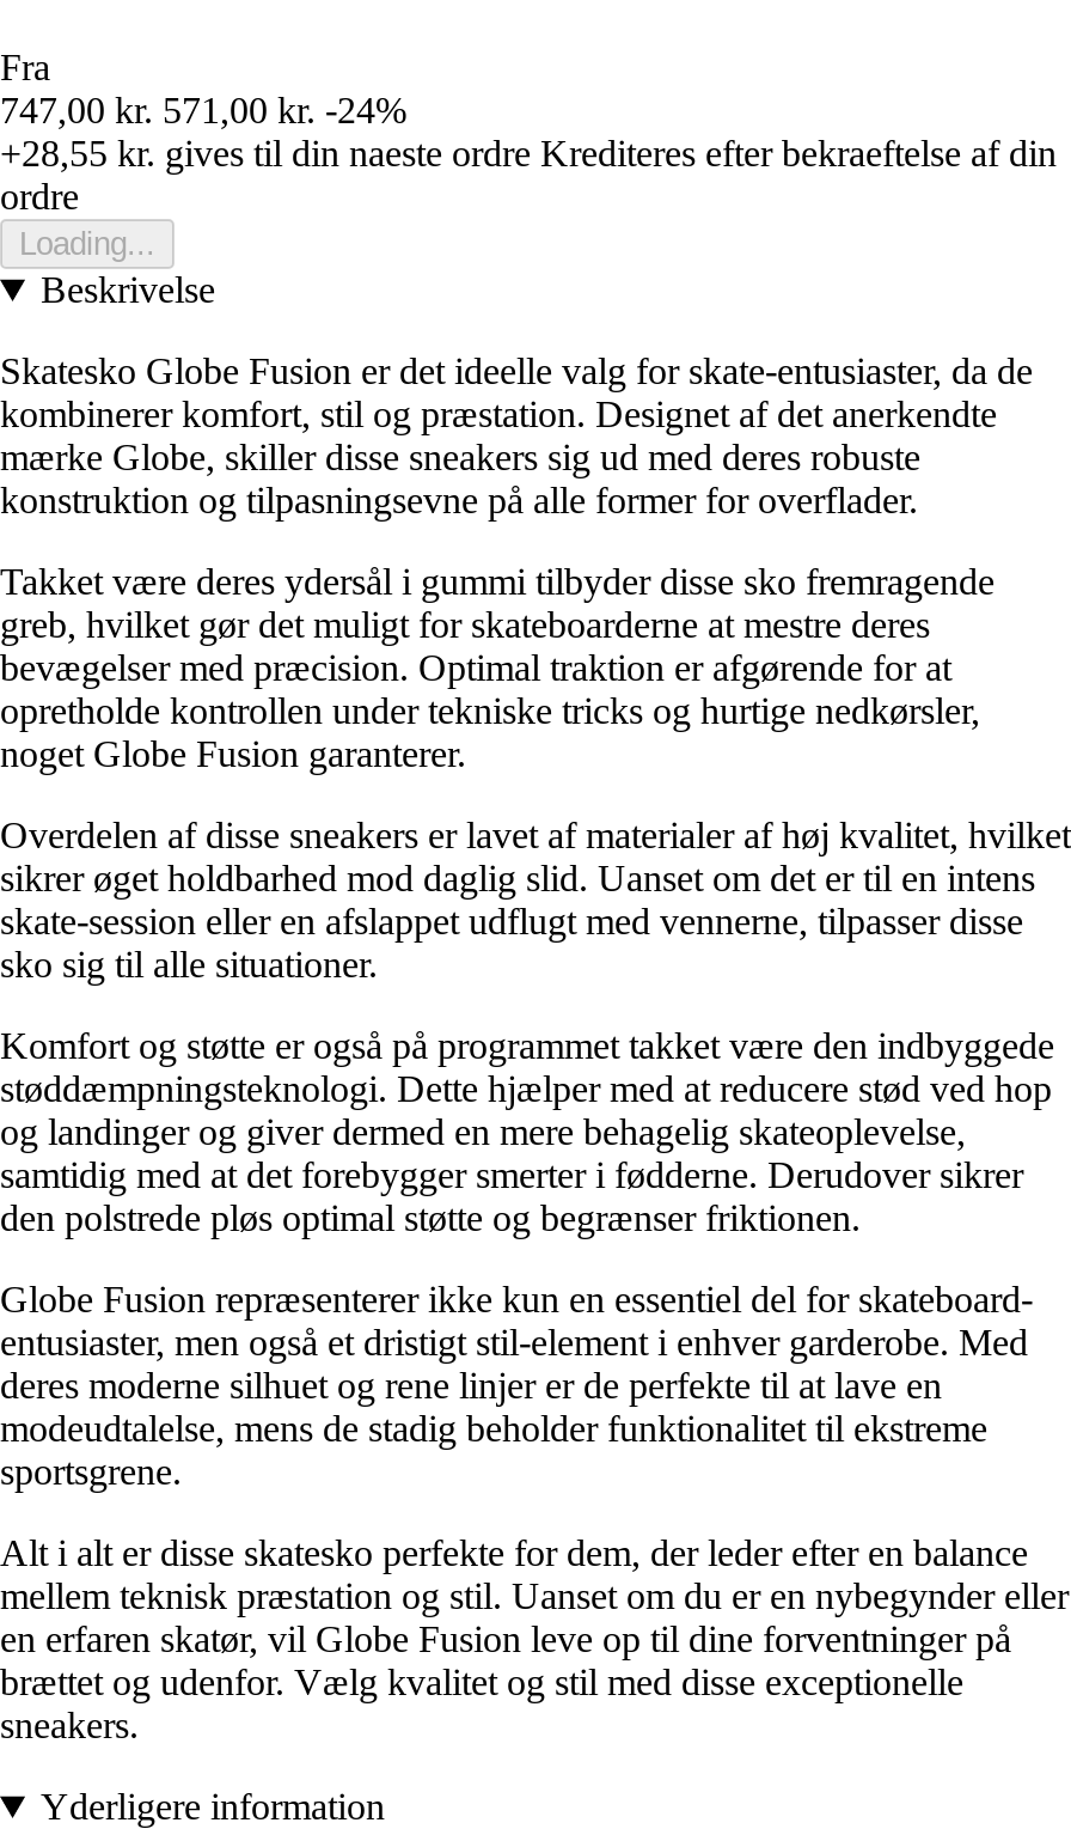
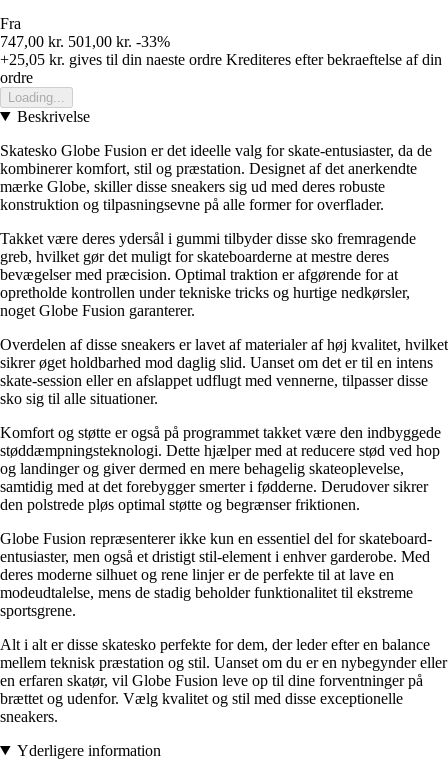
[0,91,406,131] 747,00 kr. 571,00 kr. -24% -> [0,33,170,50] 747,00 kr. 501,00 kr. -33%
[0,134,1057,174] +28,55 kr. gives til din naeste ordre Krediteres efter bekraeftelse af din -> [0,51,442,68] +25,05 kr. gives til din naeste ordre Krediteres efter bekraeftelse af din

